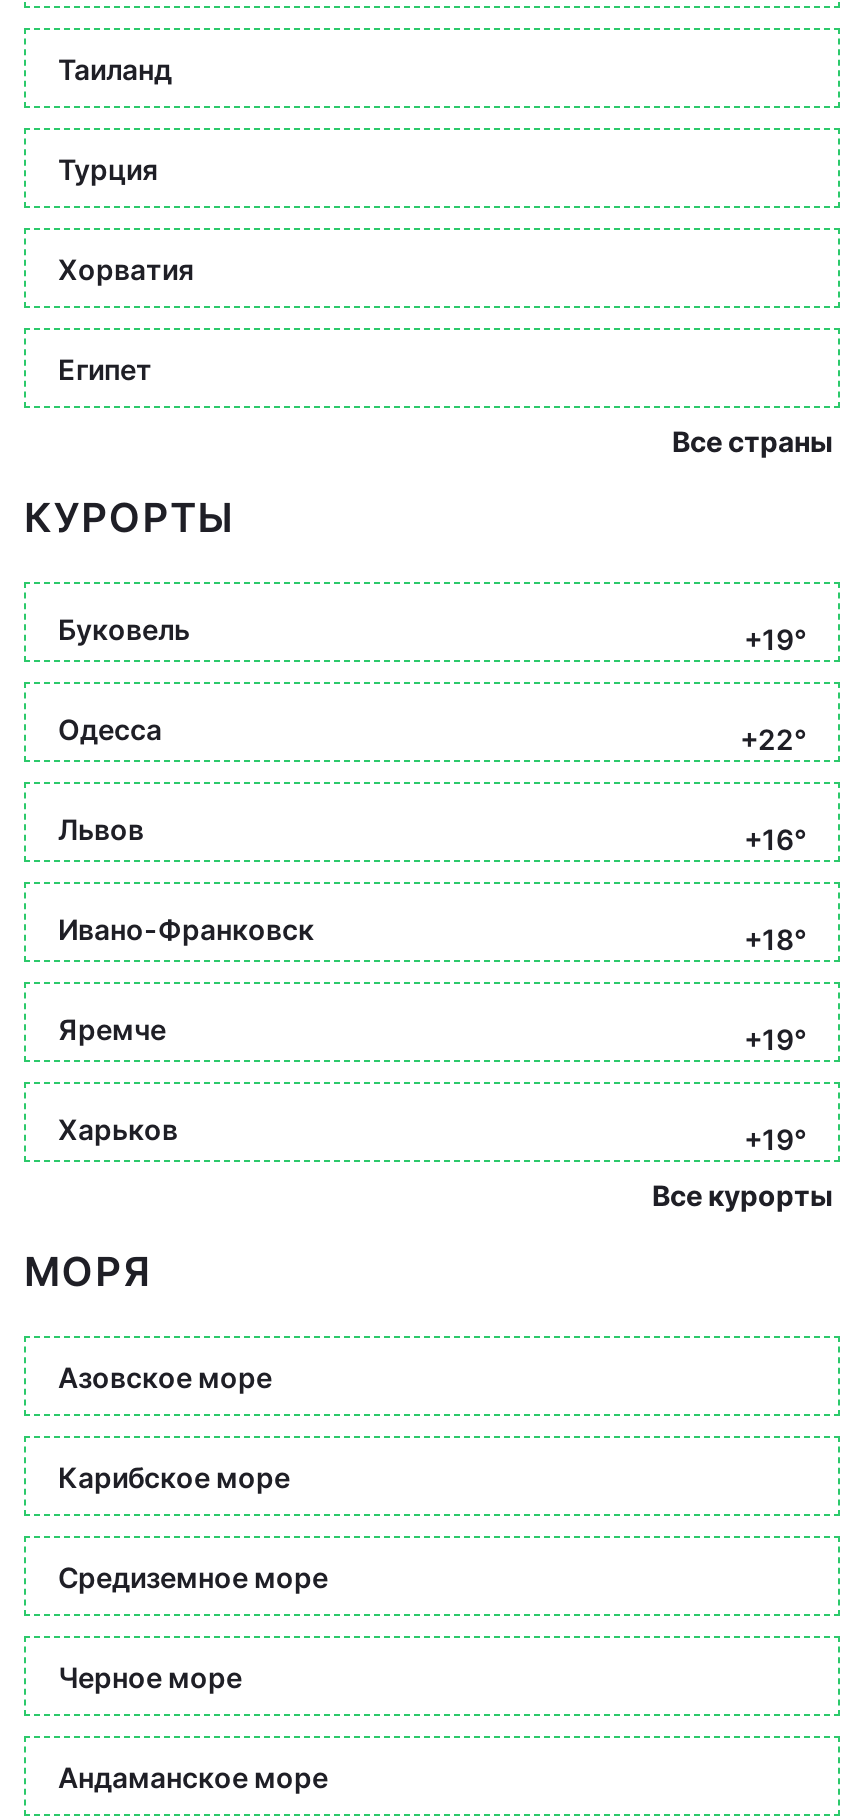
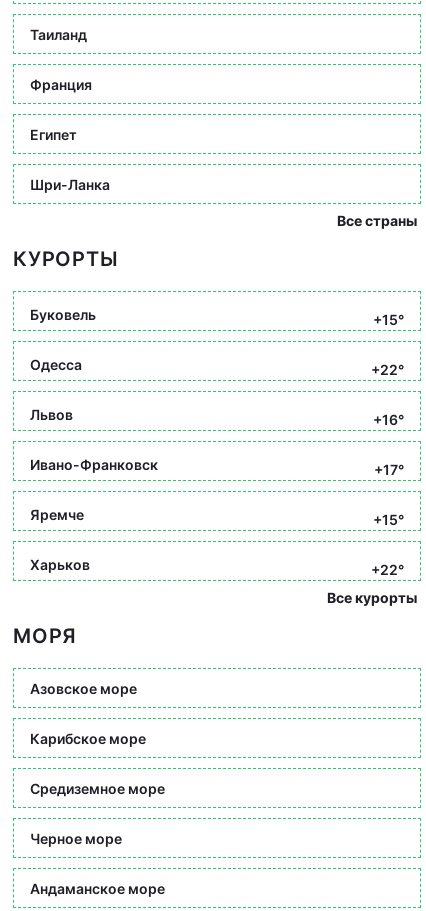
[58,151,194,285] Турция | Хорватия -> [30,75,92,92] Франция
moved [58,351,152,385] -> [30,125,77,142]: Египет
none -> [30,175,110,192] Шри-Ланка
[744,622,806,656] +19° -> [373,311,404,328] +15°
[744,922,806,956] +18° -> [374,461,404,478] +17°
[744,1022,806,1056] +19° -> [373,511,404,528] +15°
[744,1122,806,1156] +19° -> [371,561,404,578] +22°

